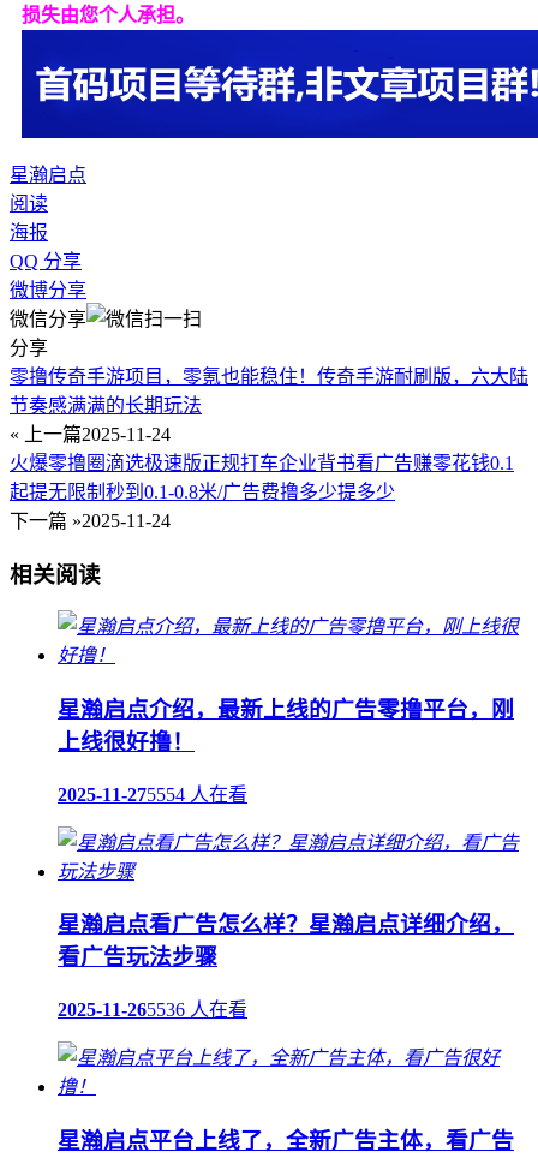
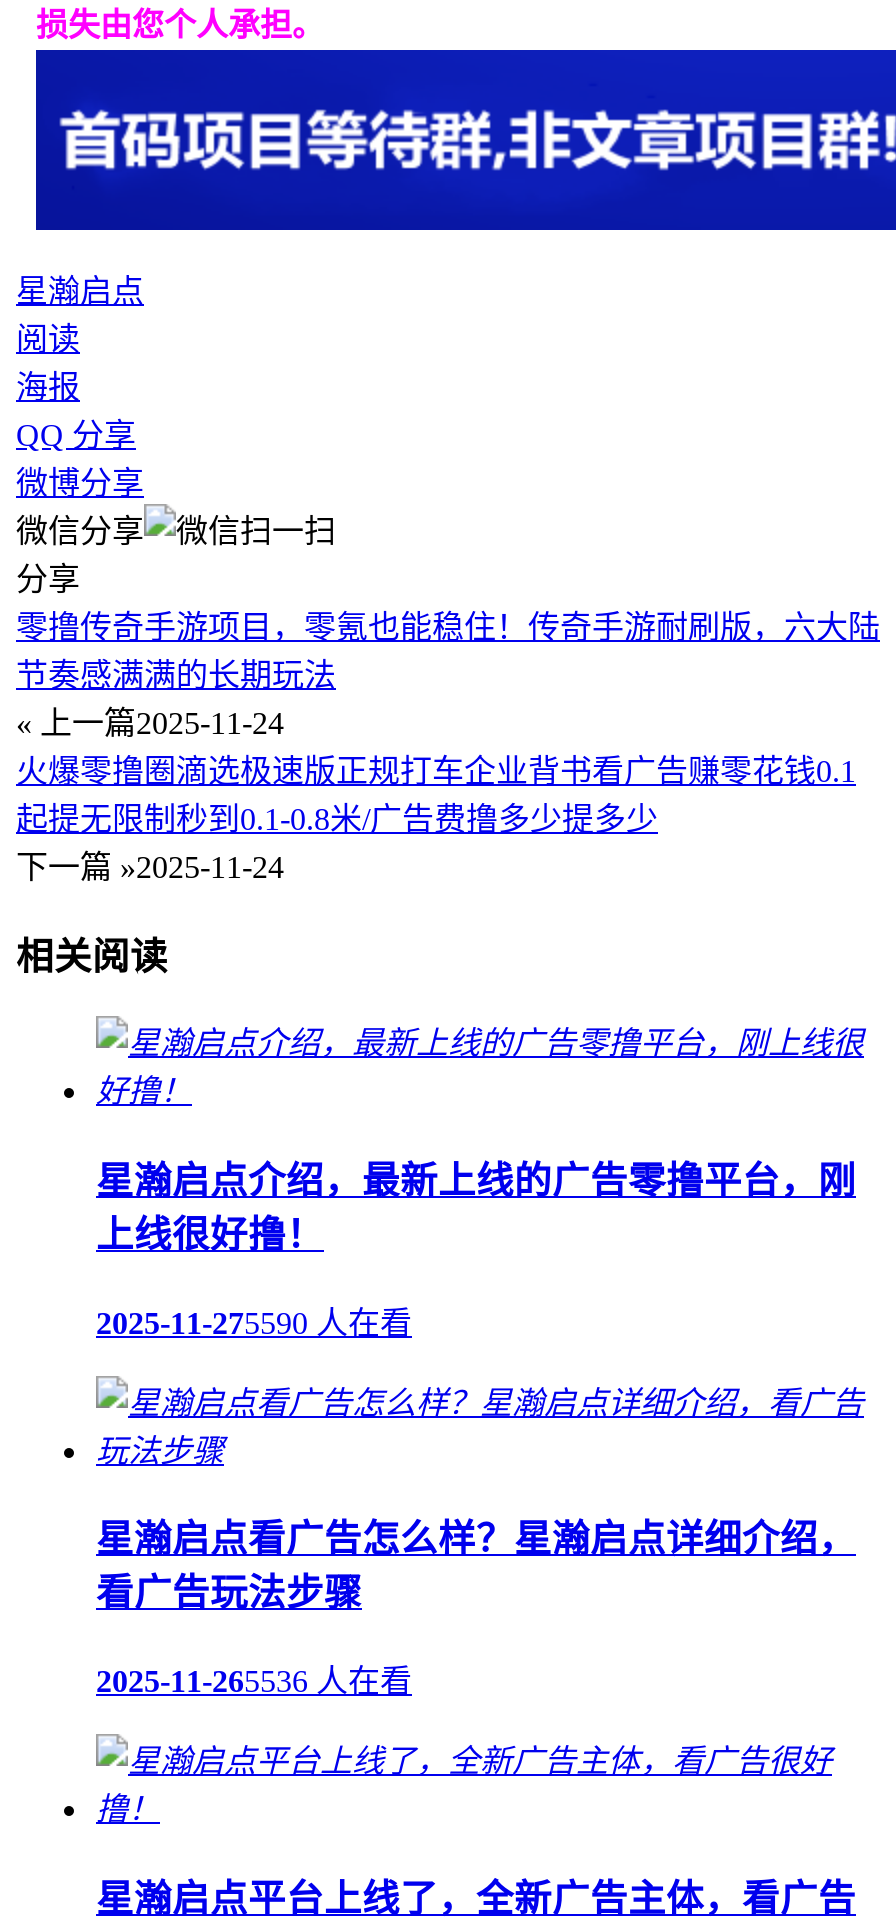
[58,784,247,804] 2025-11-275554 人在看 -> [96,1305,412,1339] 2025-11-275590 人在看

